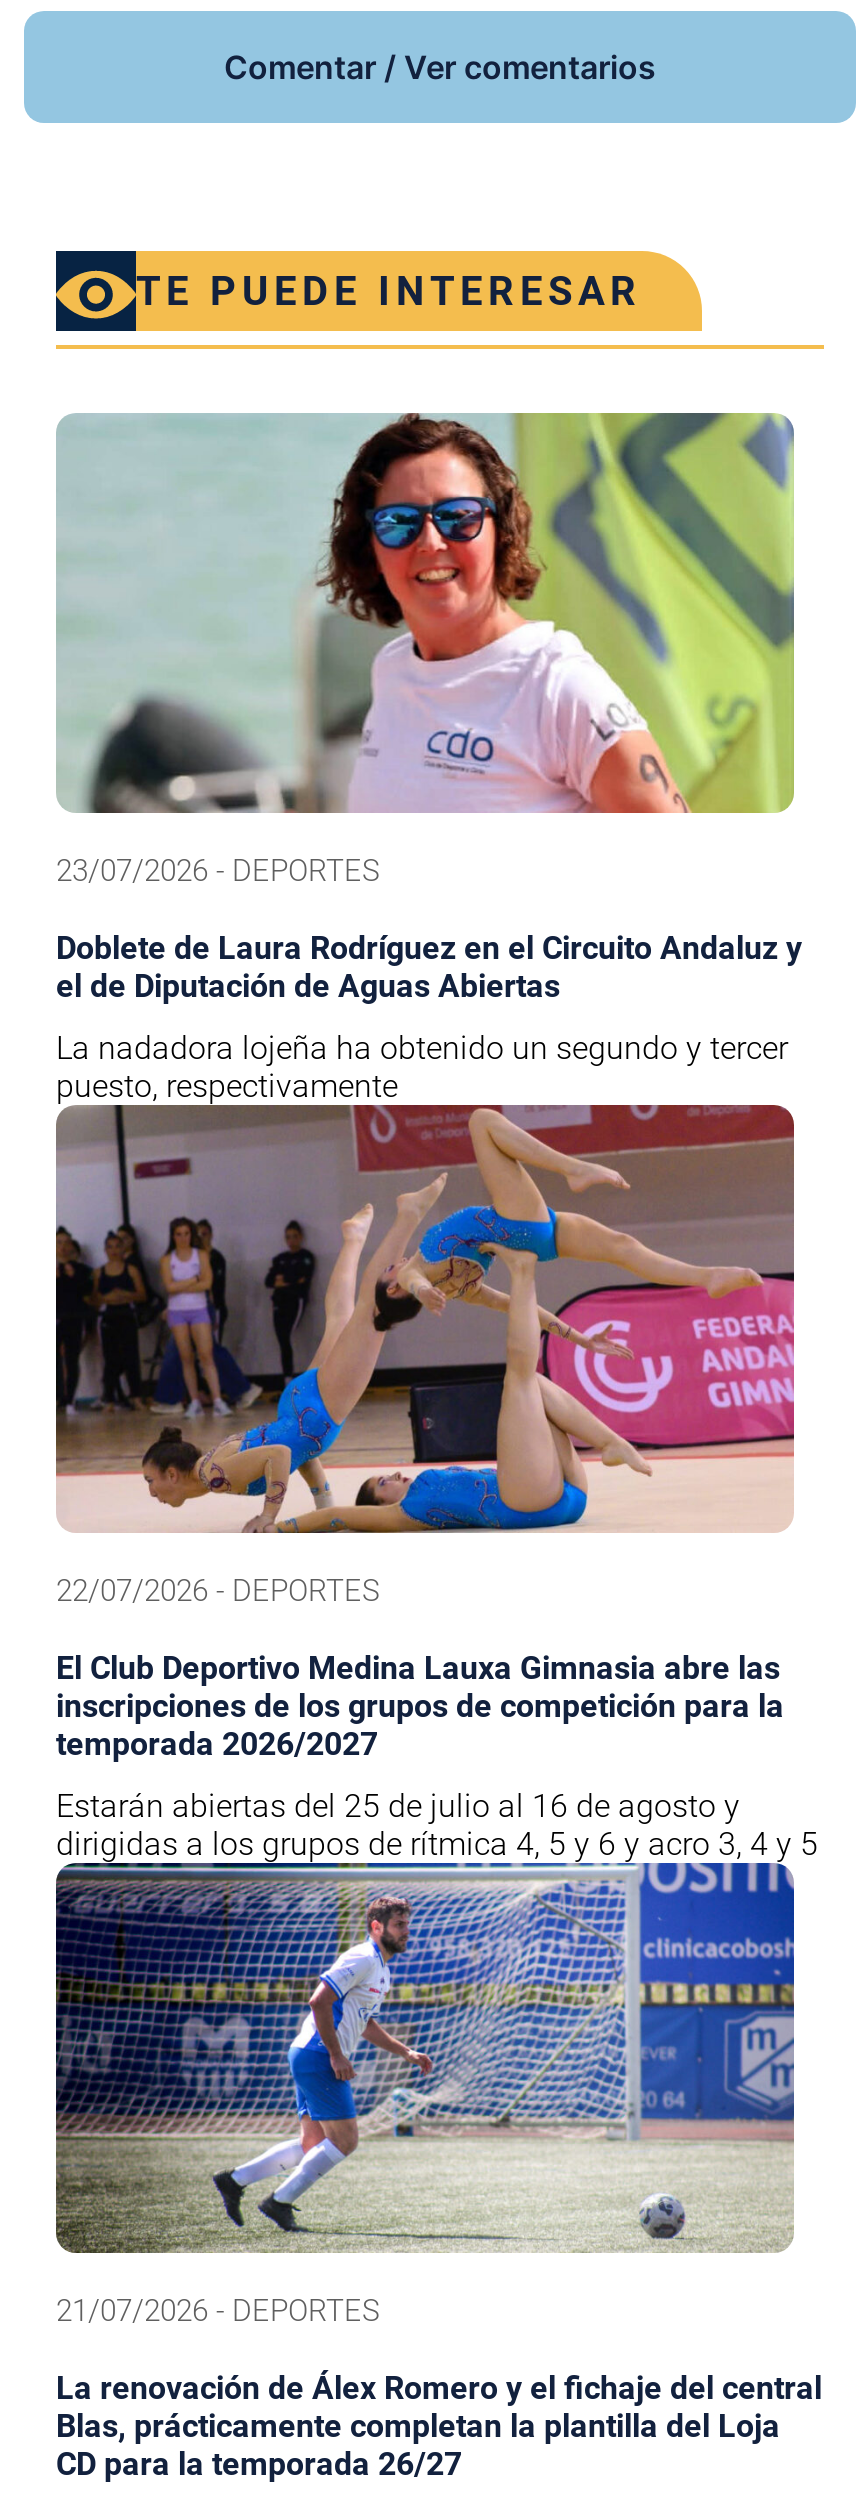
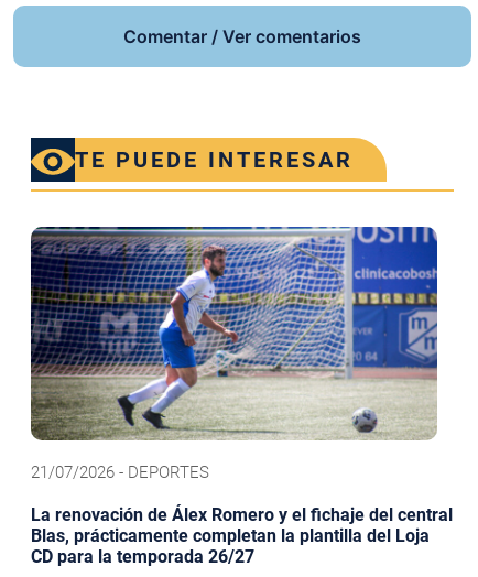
[56,411,802,1106] [image] | 23/07/2026 - DEPORTES | Doblete de Laura Rodríguez en el Circuito Andaluz y | el de Diputación de Aguas Abiertas | La nadadora lojeña ha obtenido un segundo y tercer | puesto, respectivamente -> none
[54,1103,818,1864] [image] | 22/07/2026 - DEPORTES | El Club Deportivo Medina Lauxa Gimnasia abre las | inscripciones de los grupos de competición para la | temporada 2026/2027 | Estarán abiertas del 25 de julio al 16 de agosto y | dirigidas a los grupos de rítmica 4, 5 y 6 y acro 3, 4 y 5 -> none

